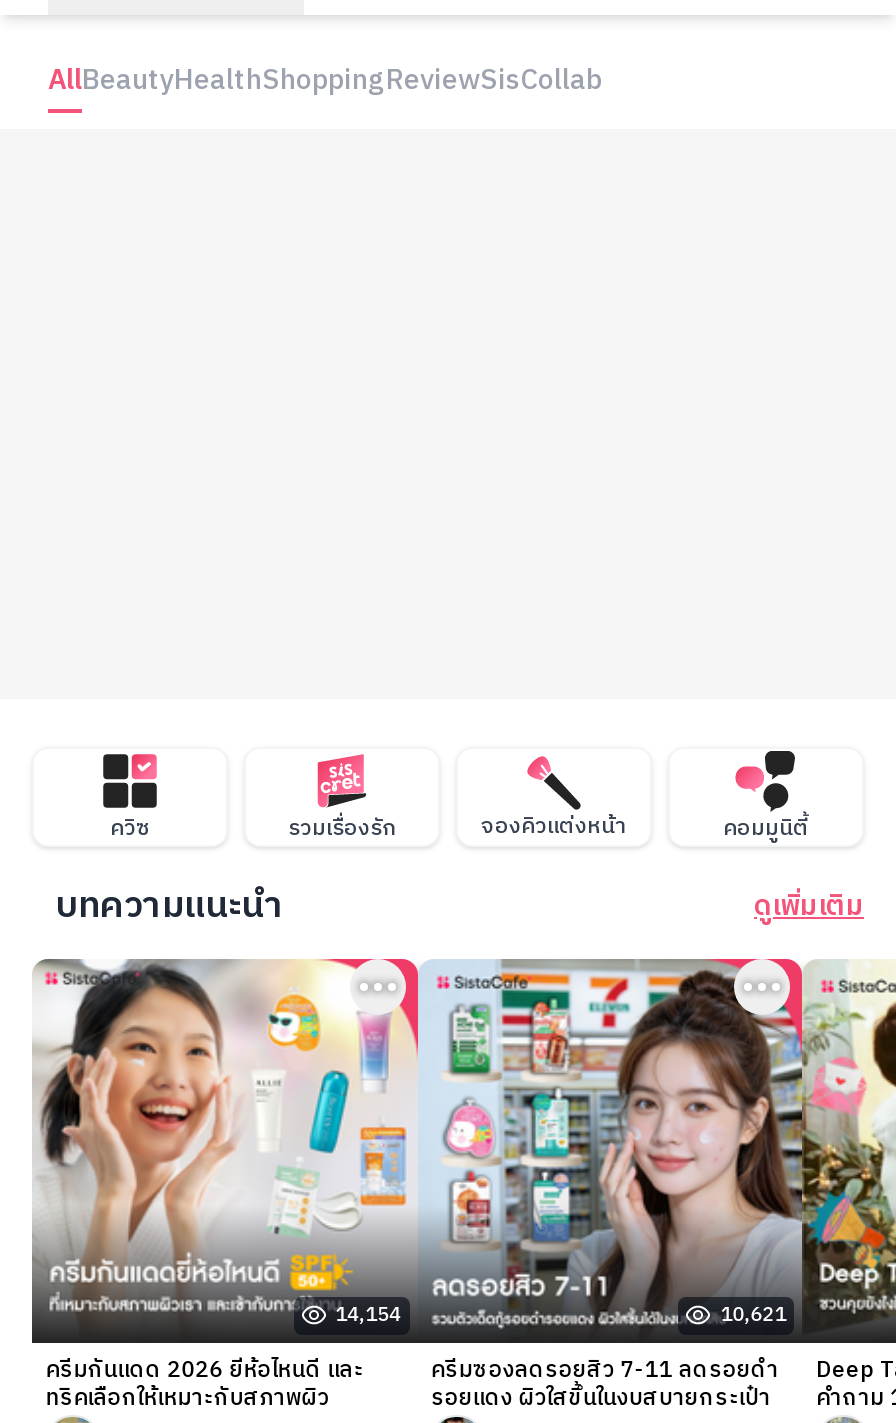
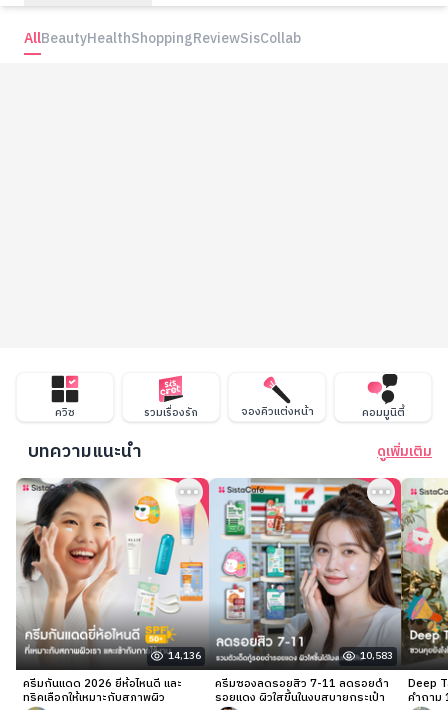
[335,1300,401,1332] 14,154 -> [168,648,201,664] 14,136
[720,1300,786,1332] 10,621 -> [360,648,393,664] 10,583

